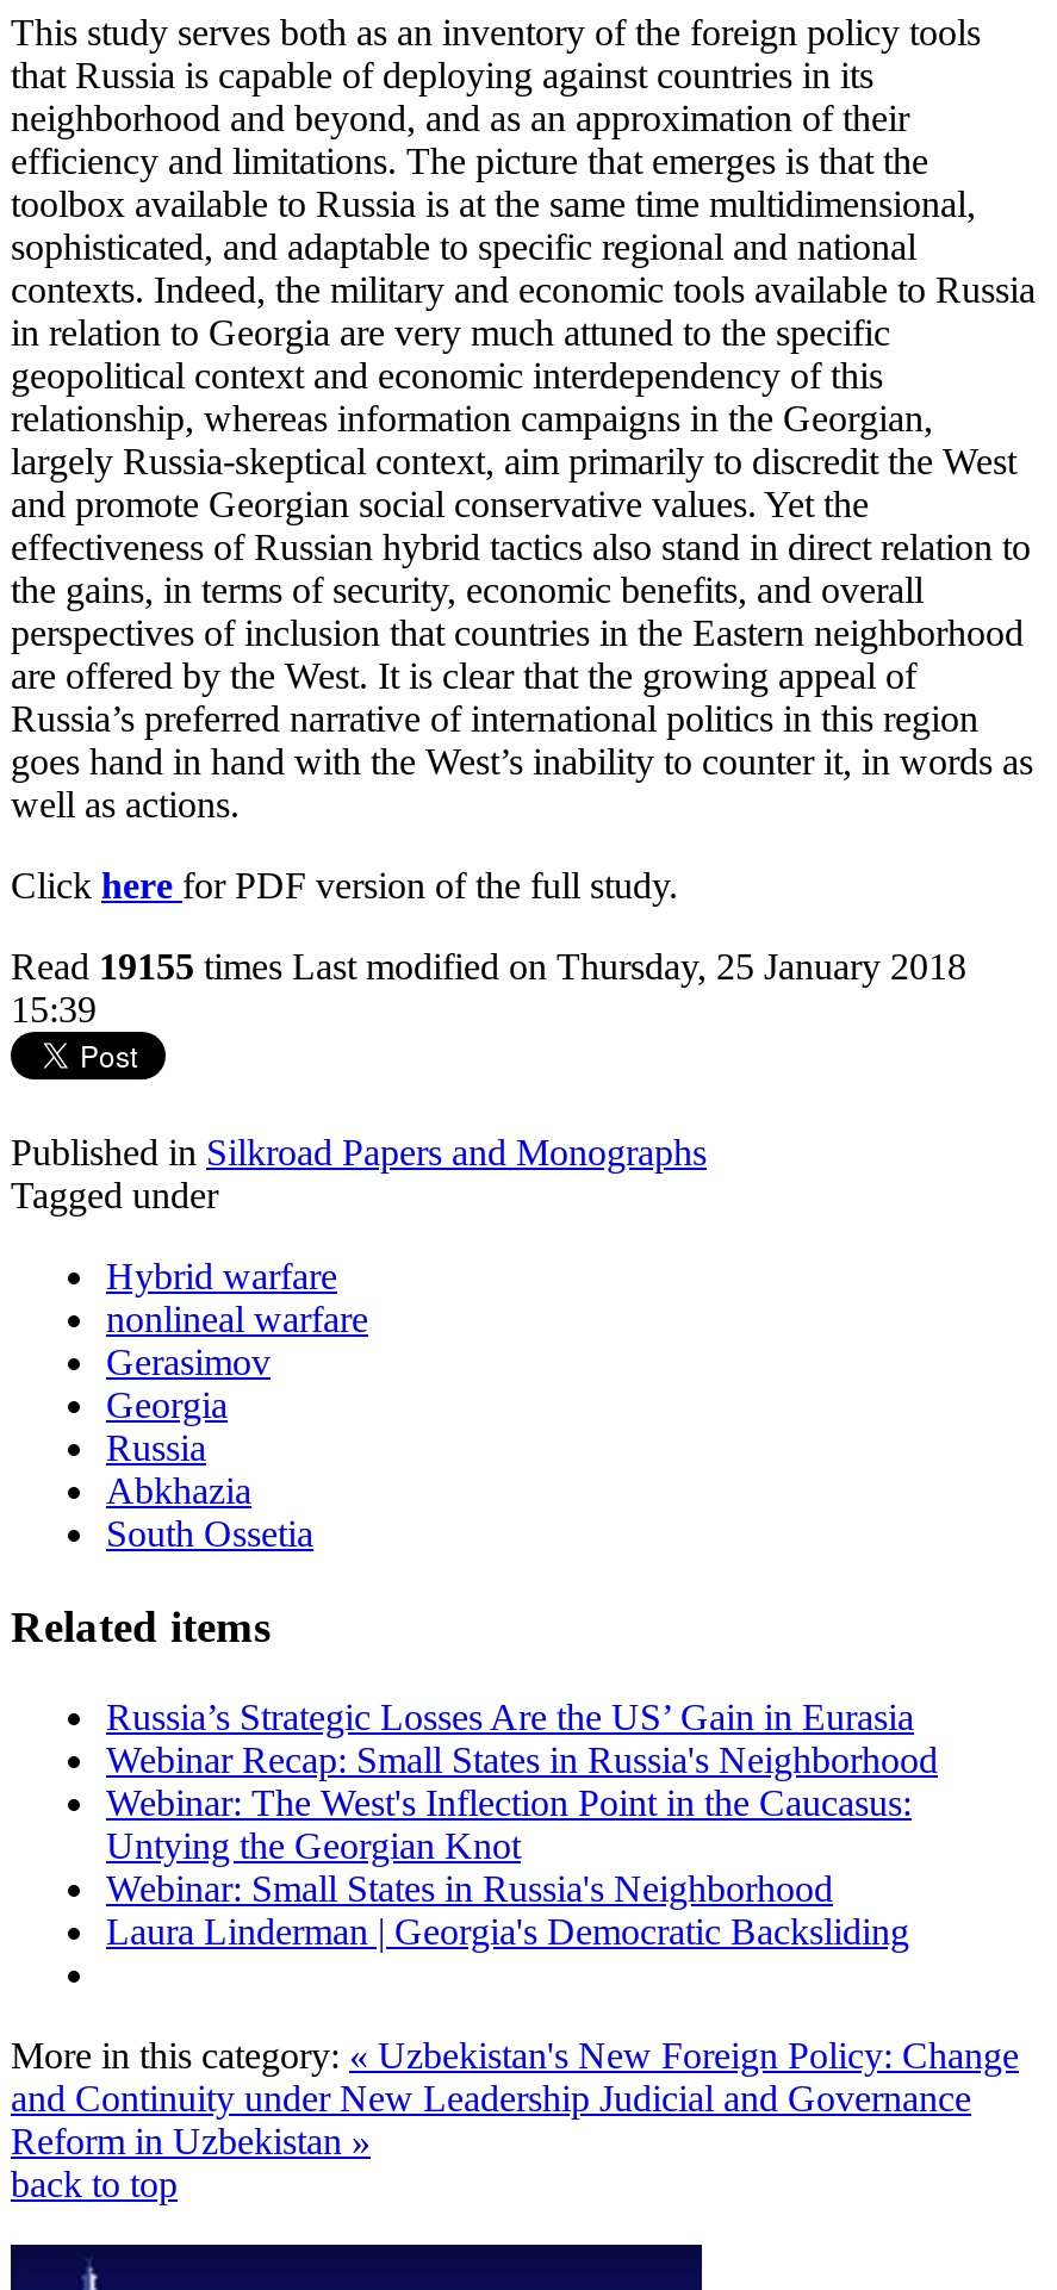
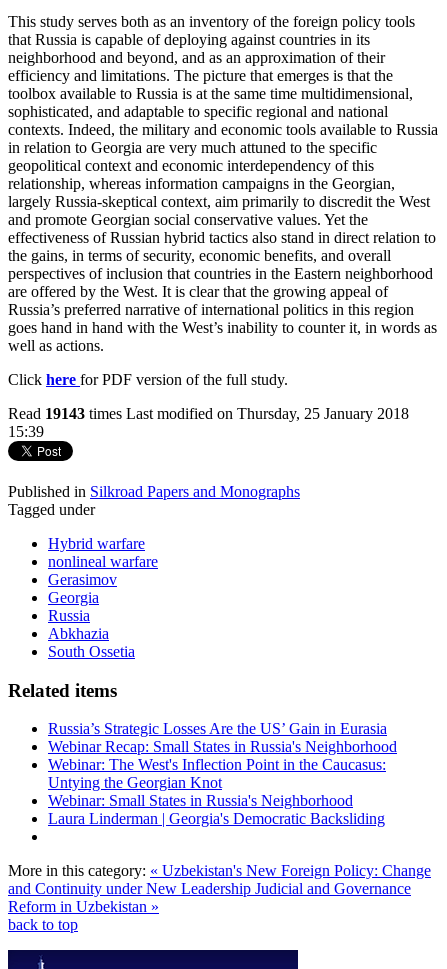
[11,946,966,986] Read 19155 times Last modified on Thursday, 25 January 2018 -> [8,405,409,422] Read 19143 times Last modified on Thursday, 25 January 2018

